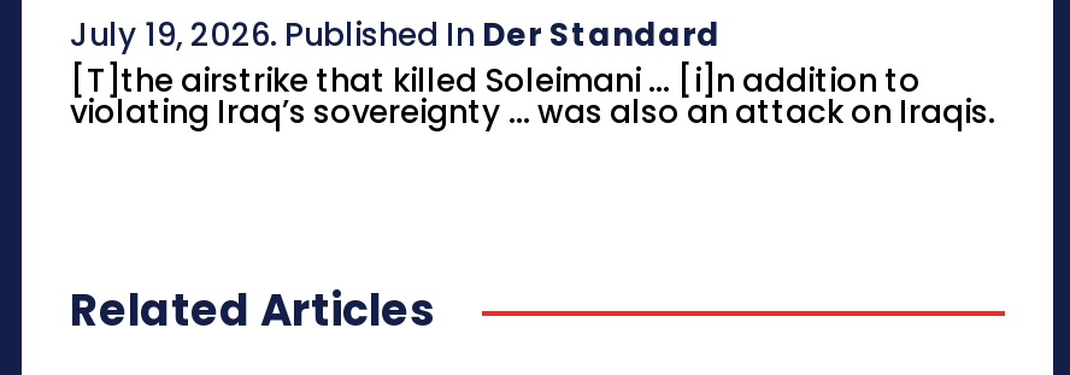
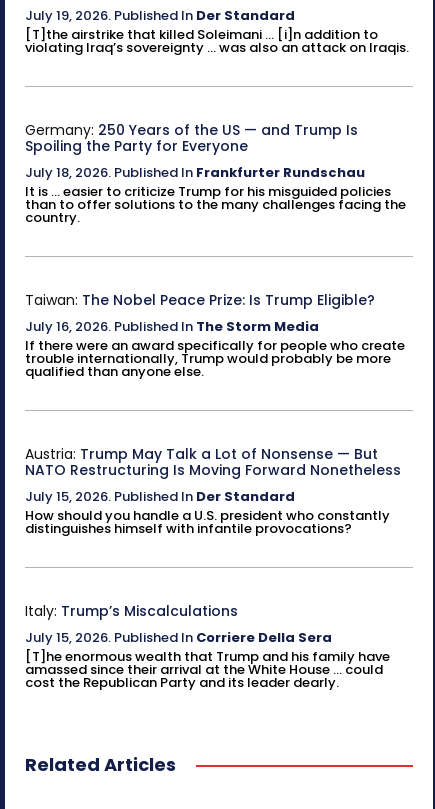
none -> [25,120,406,227] Germany: 250 Years of the US — and Trump Is | Spoiling the Party for Everyone | July 18, 2026. Published In Frankfurter Rundschau | It is ... easier to criticize Trump for his misguided policies | than to offer solutions to the many challenges facing the | country.
none -> [25,290,405,381] Taiwan: The Nobel Peace Prize: Is Trump Eligible? | July 16, 2026. Published In The Storm Media | If there were an award specifically for people who create | trouble internationally, Trump would probably be more | qualified than anyone else.
none -> [25,444,401,538] Austria: Trump May Talk a Lot of Nonsense — But | NATO Restructuring Is Moving Forward Nonetheless | July 15, 2026. Published In Der Standard | How should you handle a U.S. president who constantly | distinguishes himself with infantile provocations?
none -> [25,601,390,692] Italy: Trump’s Miscalculations | July 15, 2026. Published In Corriere Della Sera | [T]he enormous wealth that Trump and his family have | amassed since their arrival at the White House ... could | cost the Republican Party and its leader dearly.

